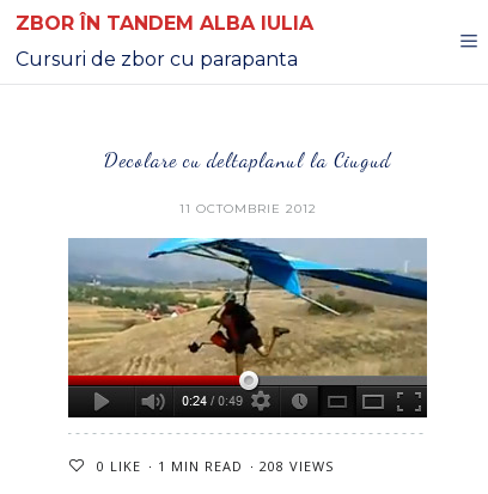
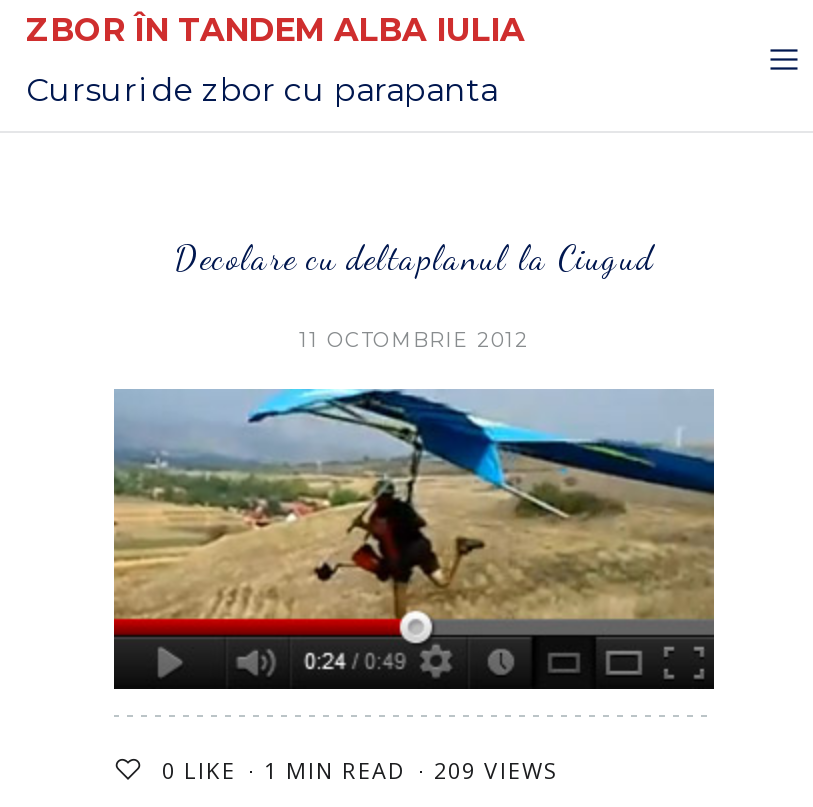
[97,457,334,475] 0 LIKE 1 MIN READ 208 VIEWS -> [162,755,558,785] 0 LIKE 1 MIN READ 209 VIEWS

